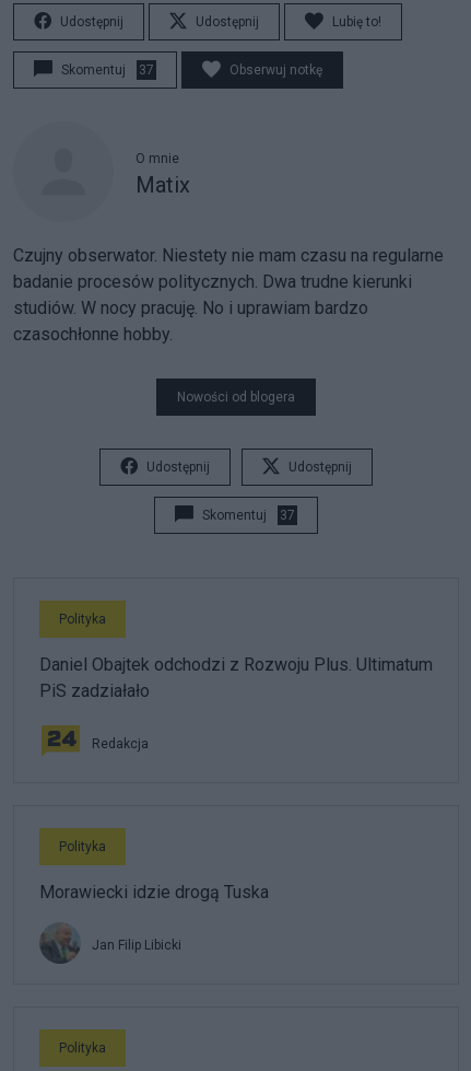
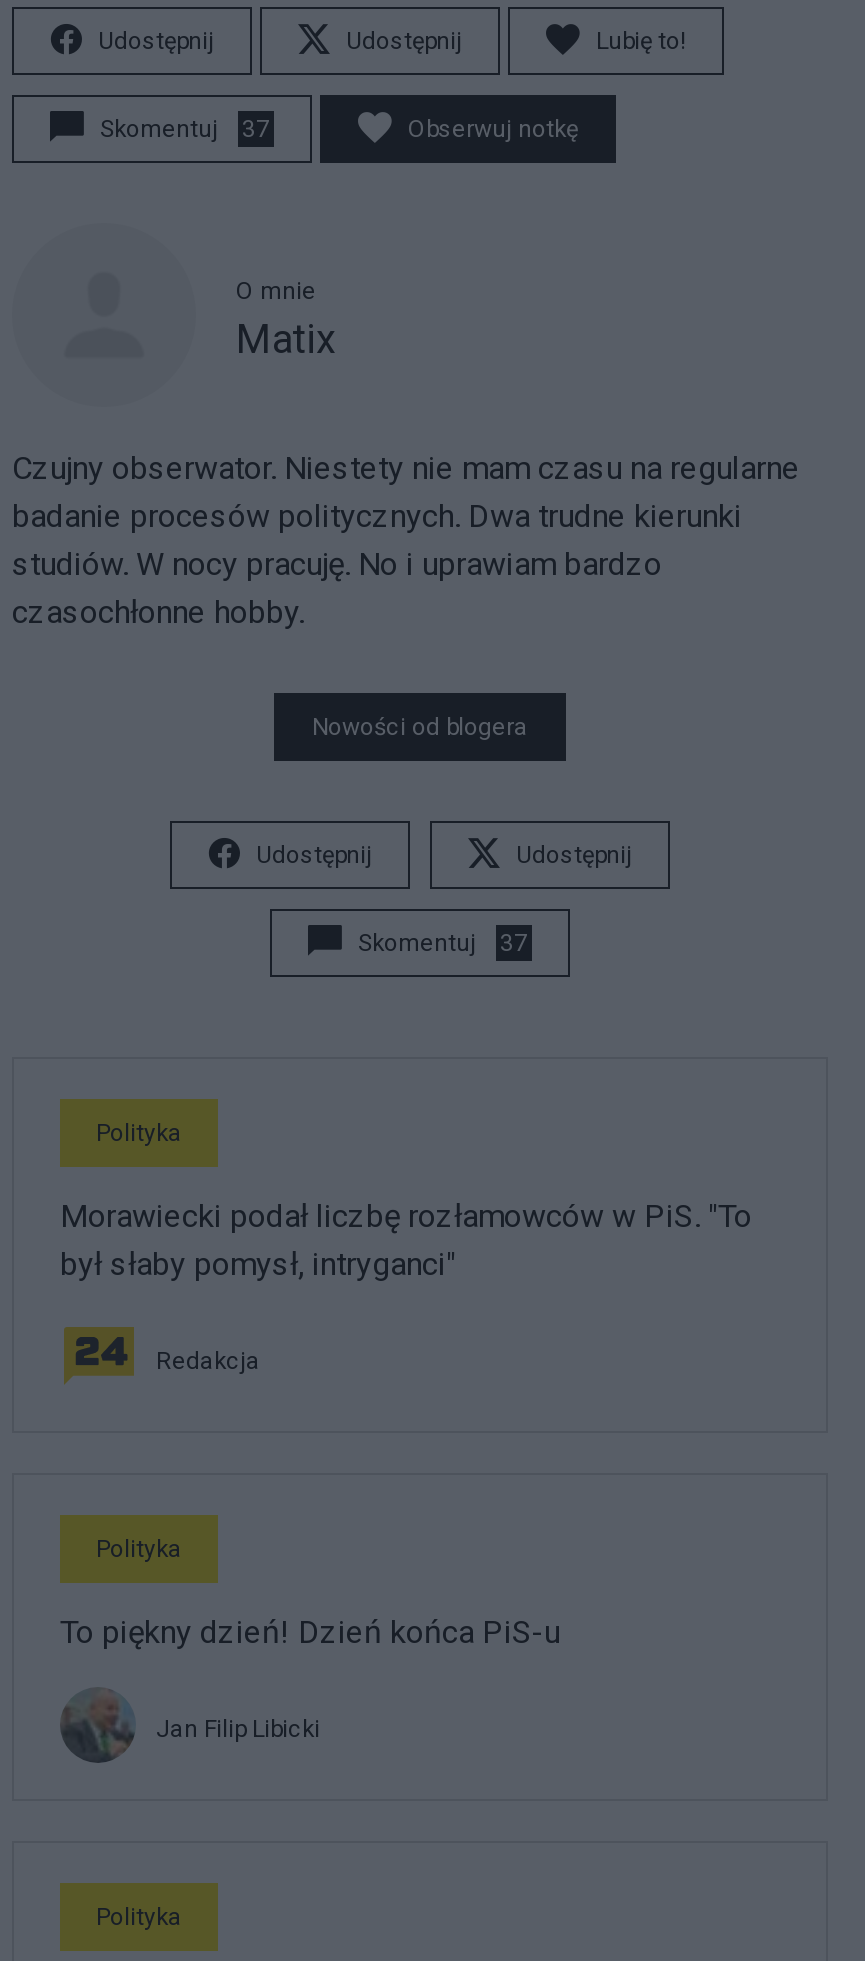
[39,654,433,701] Daniel Obajtek odchodzi z Rozwoju Plus. Ultimatum | PiS zadziałało -> [60,1197,752,1283] Morawiecki podał liczbę rozłamowców w PiS. "To | był słaby pomysł, intryganci"
[39,882,269,903] Morawiecki idzie drogą Tuska -> [60,1613,560,1651] To piękny dzień! Dzień końca PiS-u

